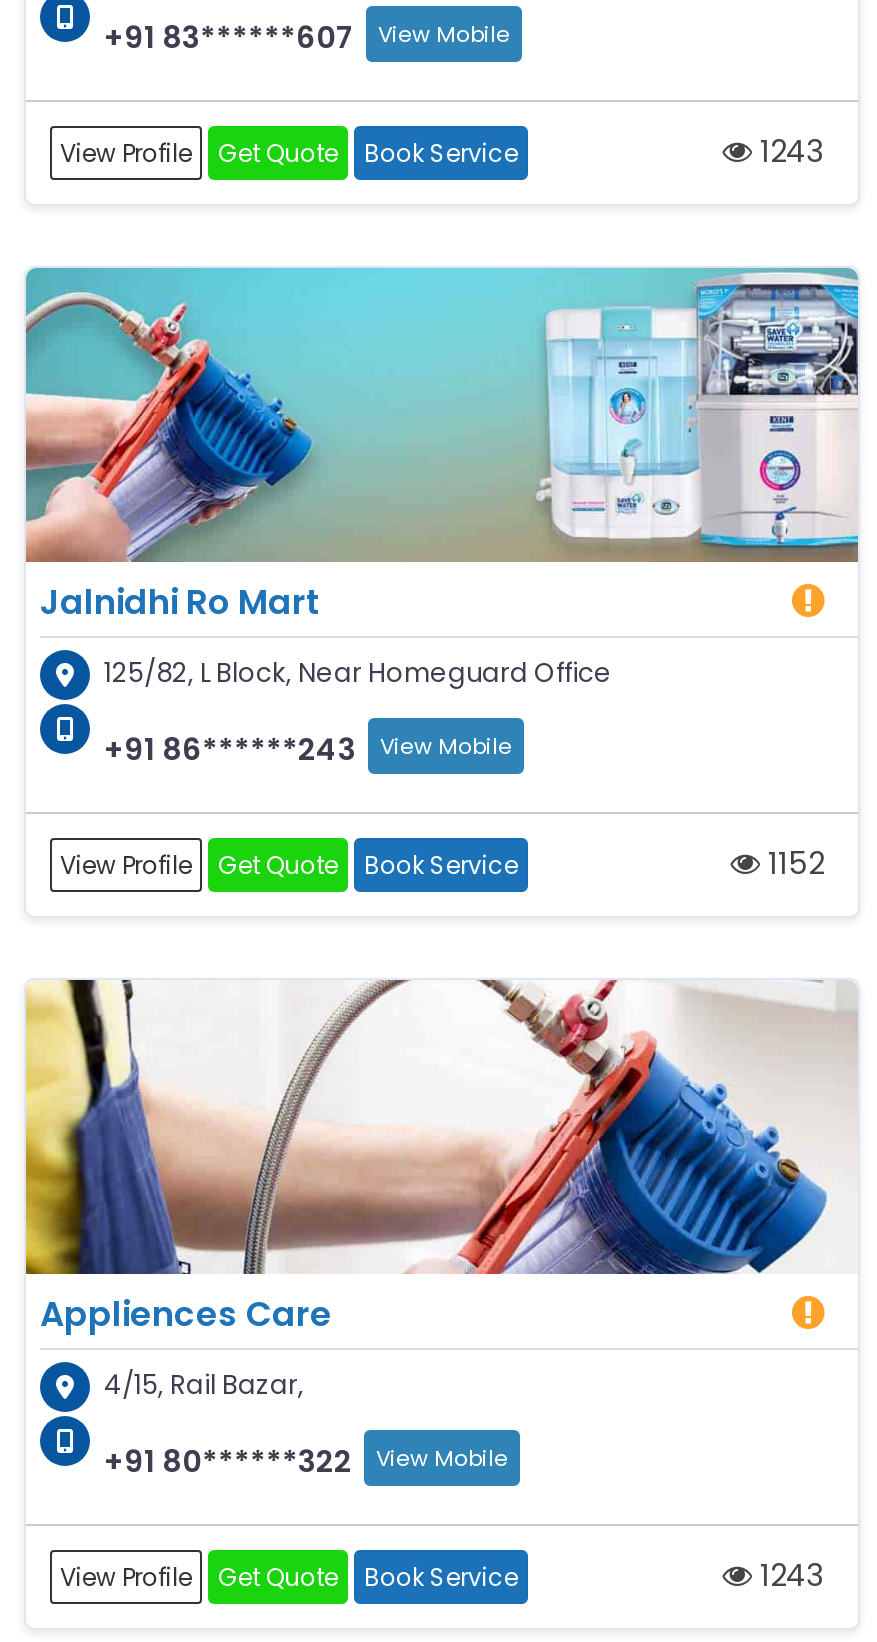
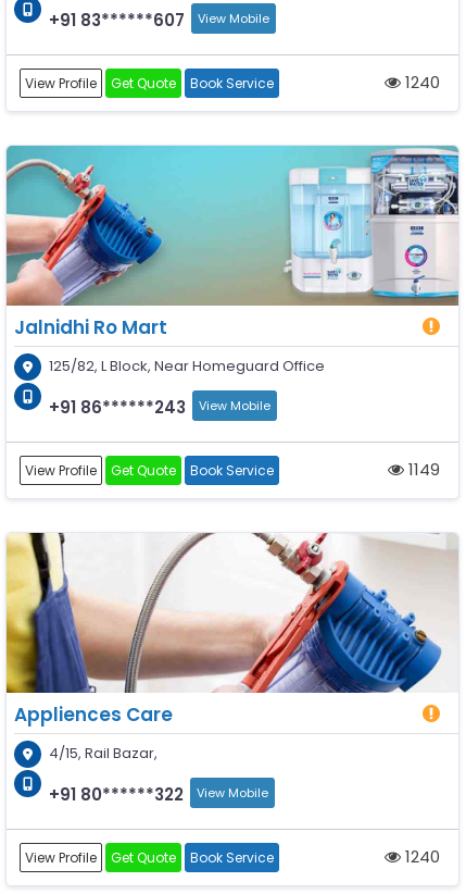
[752,130,824,172] 1243 -> [401,71,440,94] 1240
[760,842,824,884] 1152 -> [404,458,440,481] 1149
[752,1554,824,1596] 1243 -> [401,845,440,868] 1240

